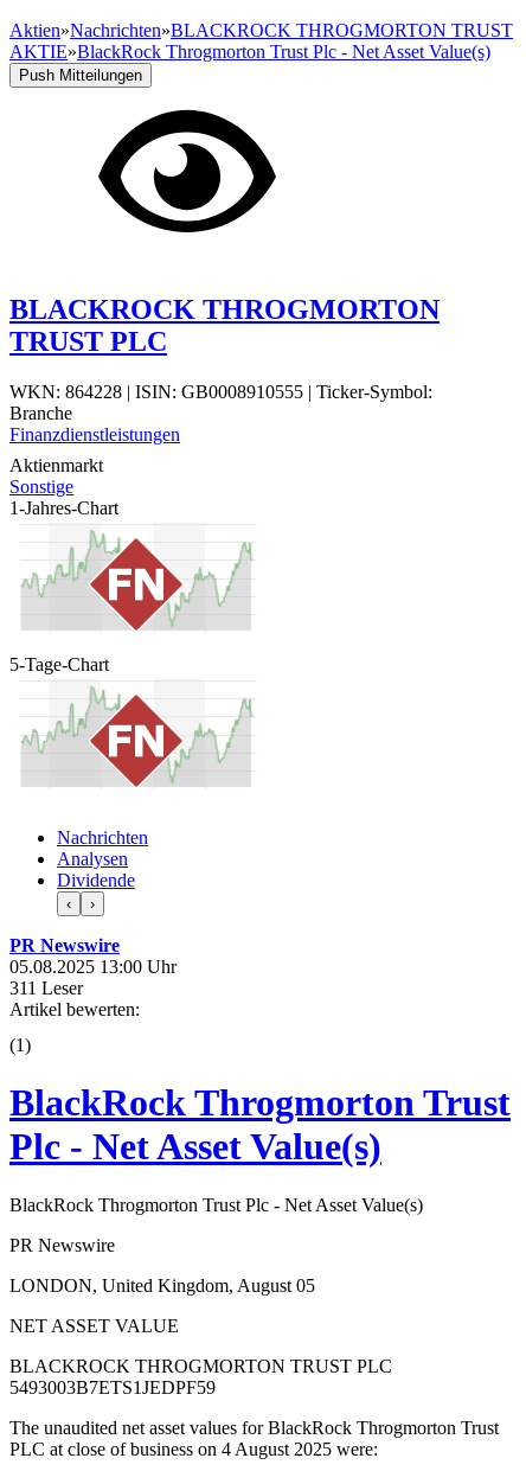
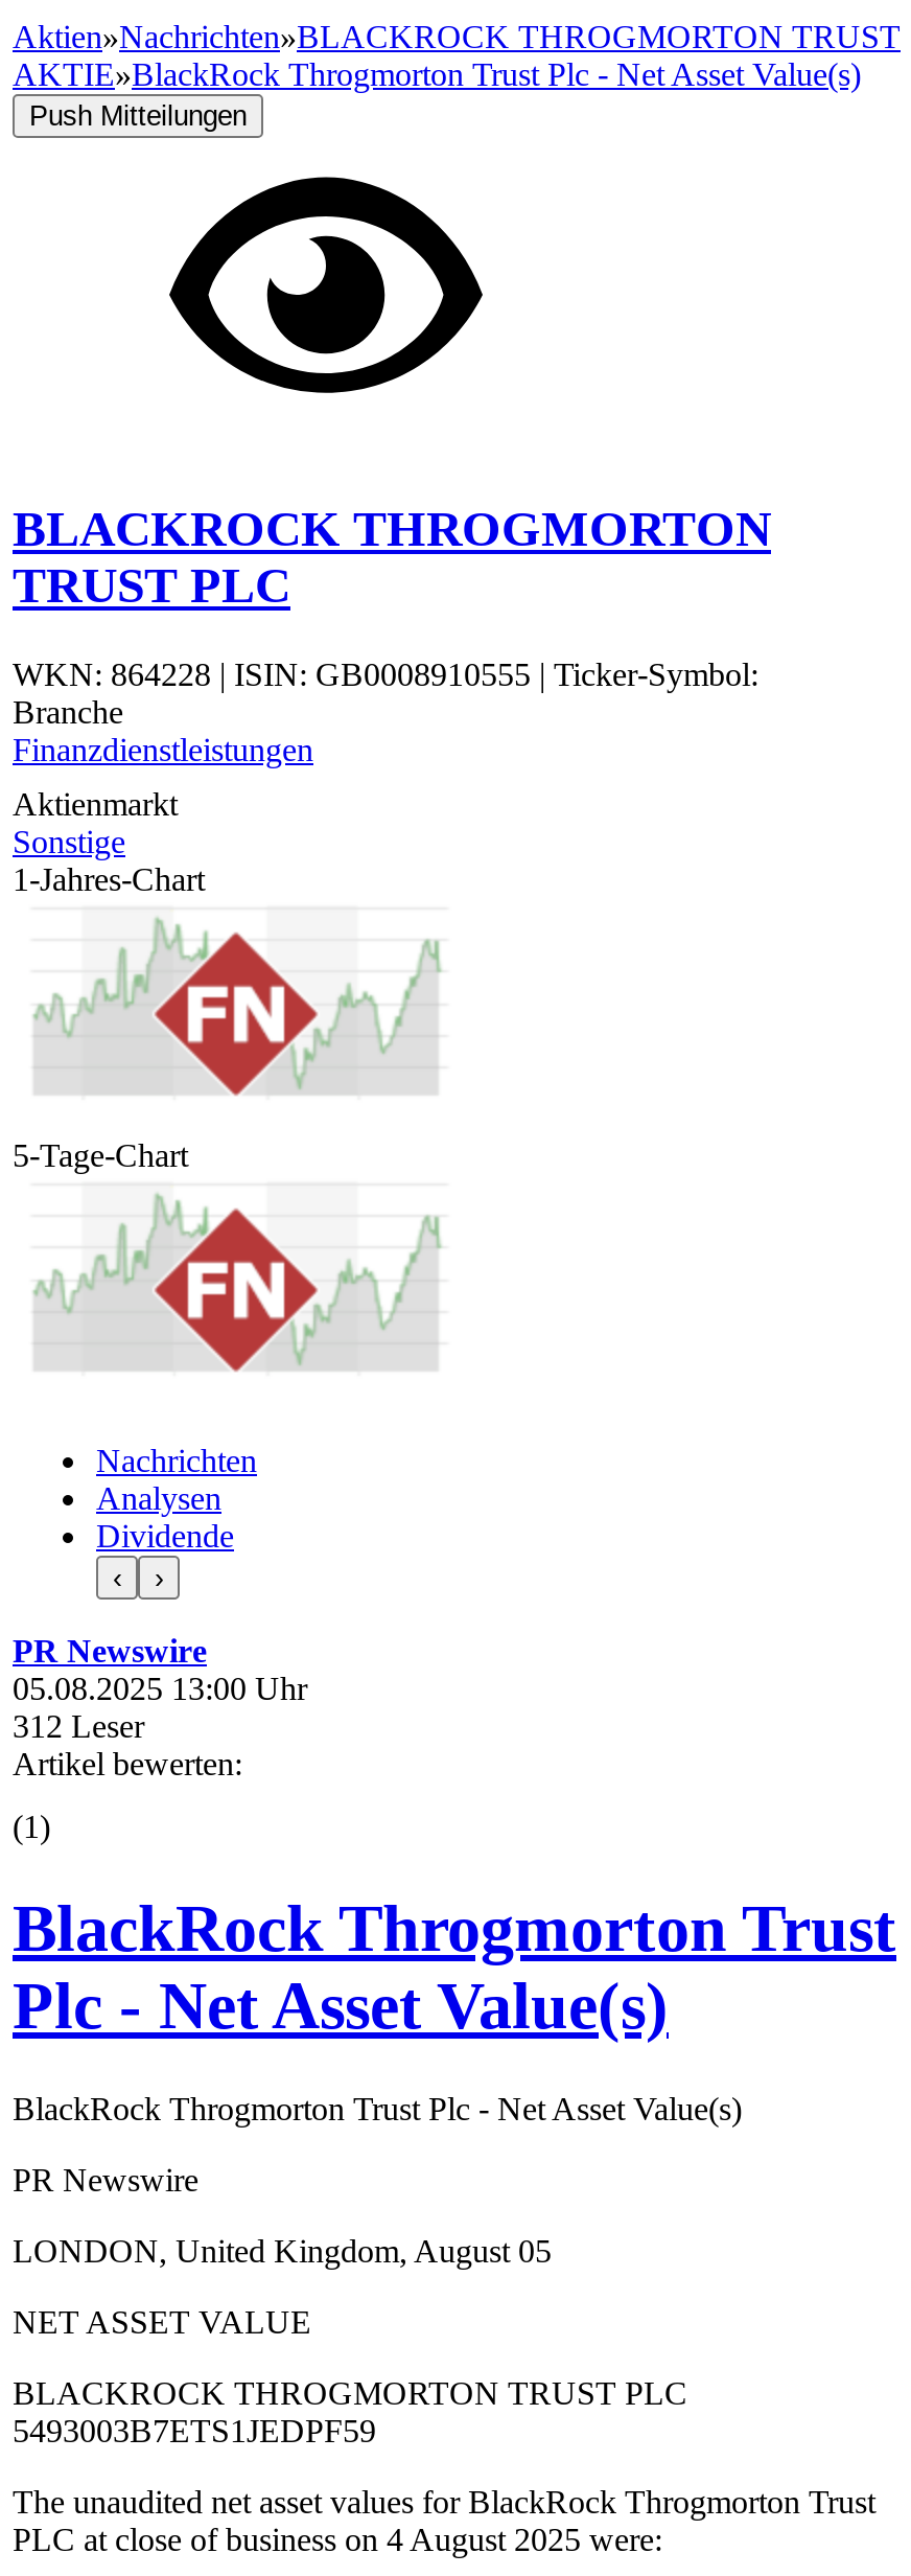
[9,978,83,998] 311 Leser -> [13,1708,144,1743] 312 Leser

